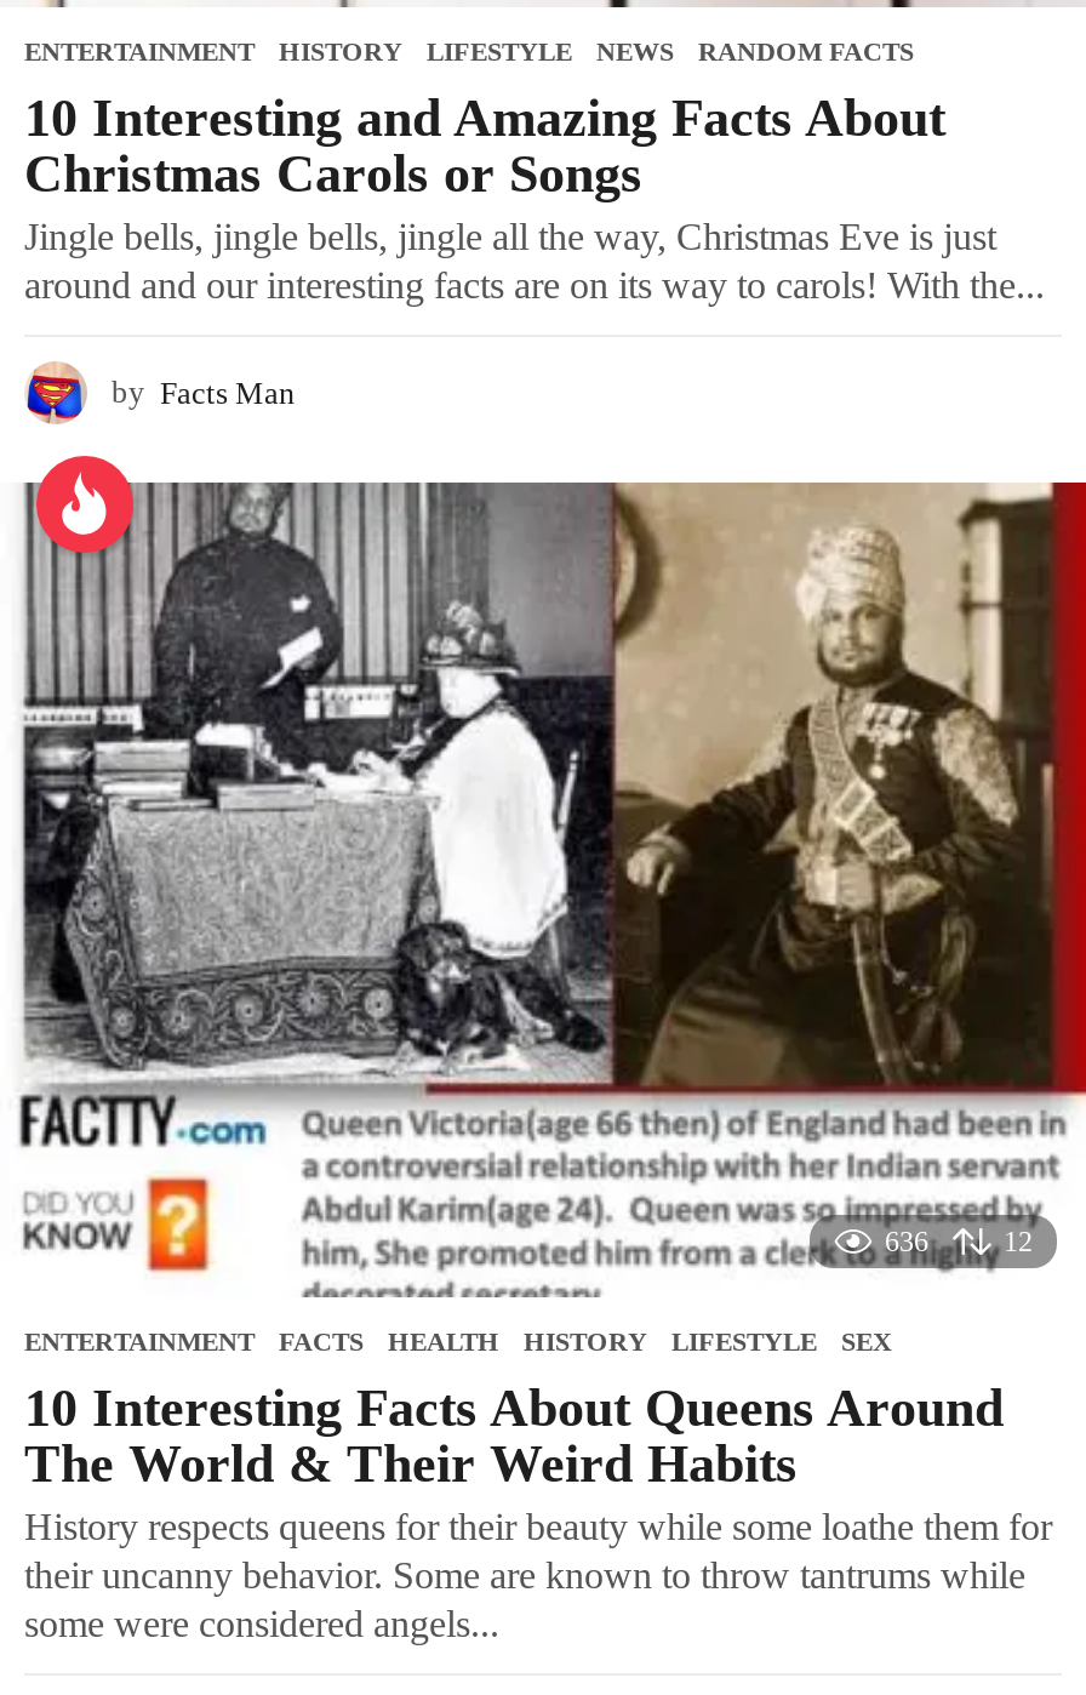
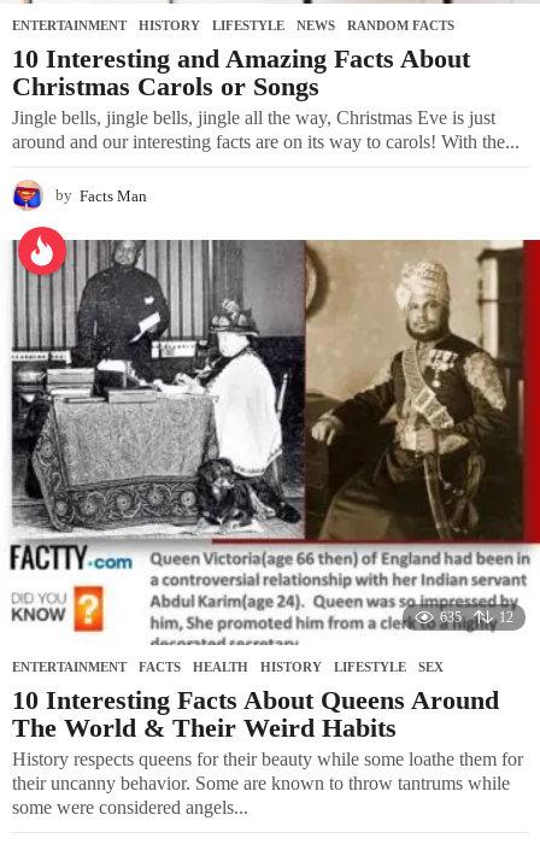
[885,1224,928,1258] 636 -> [440,609,462,626] 635

